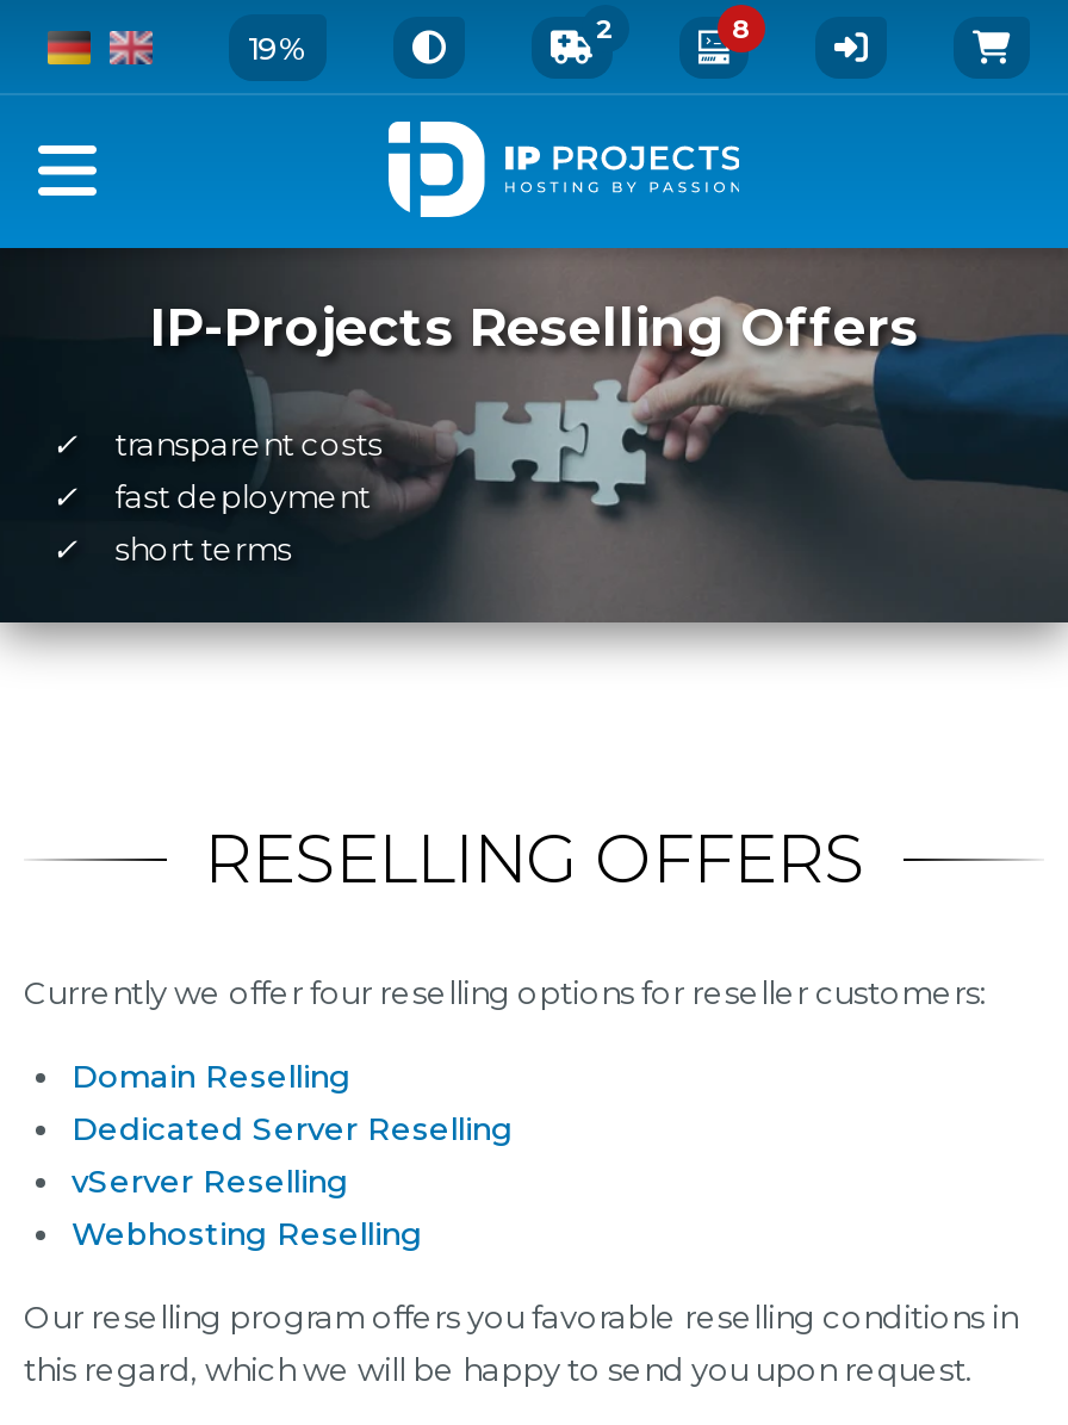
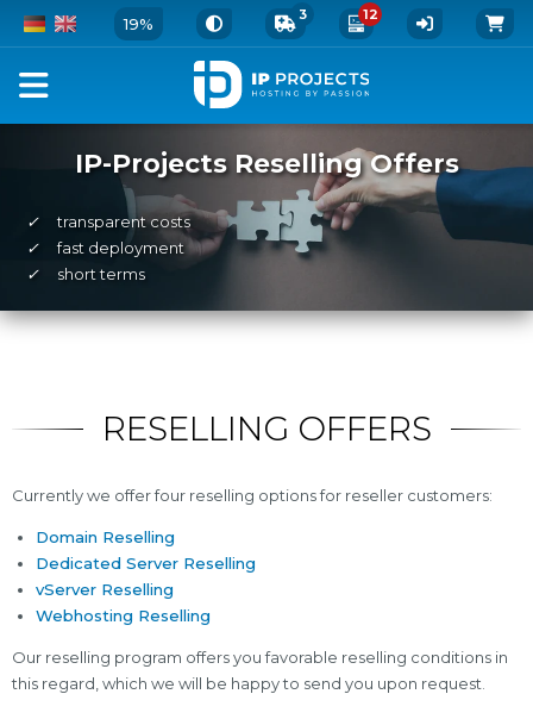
[596,11,615,44] 2 -> [298,5,306,22] 3
[732,11,751,44] 8 -> [362,5,378,22] 12

